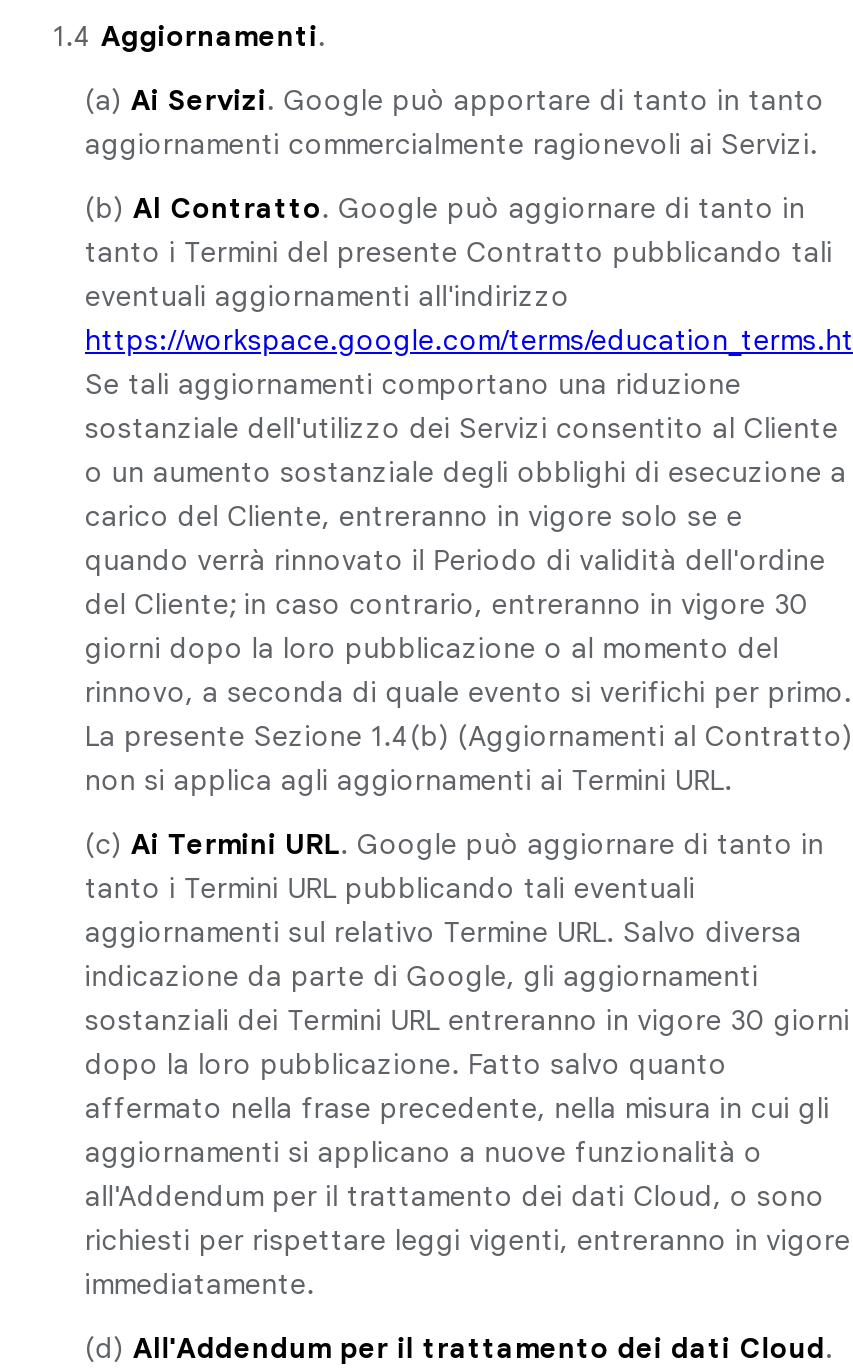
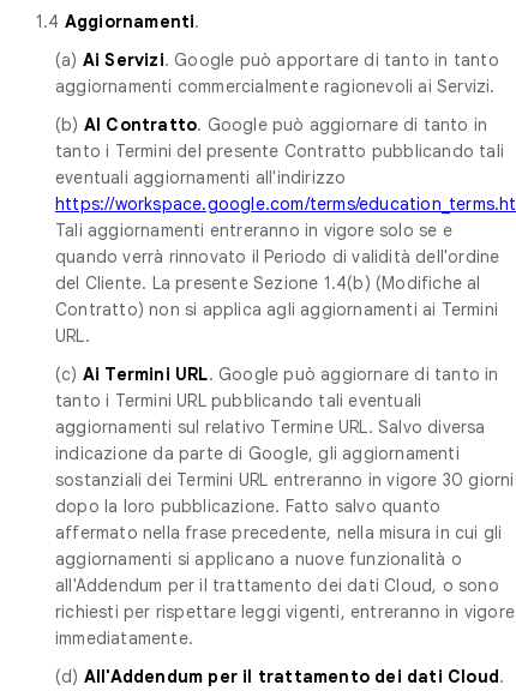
[85,366,847,534] Se tali aggiornamenti comportano una riduzione | sostanziale dell'utilizzo dei Servizi consentito al Cliente | o un aumento sostanziale degli obblighi di esecuzione a | carico del Cliente, entreranno in vigore solo se e -> [55,219,452,241] Tali aggiornamenti entreranno in vigore solo se e
[85,586,853,798] del Cliente; in caso contrario, entreranno in vigore 30 | giorni dopo la loro pubblicazione o al momento del | rinnovo, a seconda di quale evento si verifichi per primo. | La presente Sezione 1.4(b) (Aggiornamenti al Contratto) | non si applica agli aggiornamenti ai Termini URL. -> [55,272,498,347] del Cliente. La presente Sezione 1.4(b) (Modifiche al | Contratto) non si applica agli aggiornamenti ai Termini | URL.

